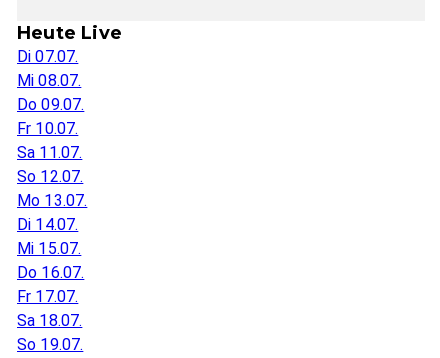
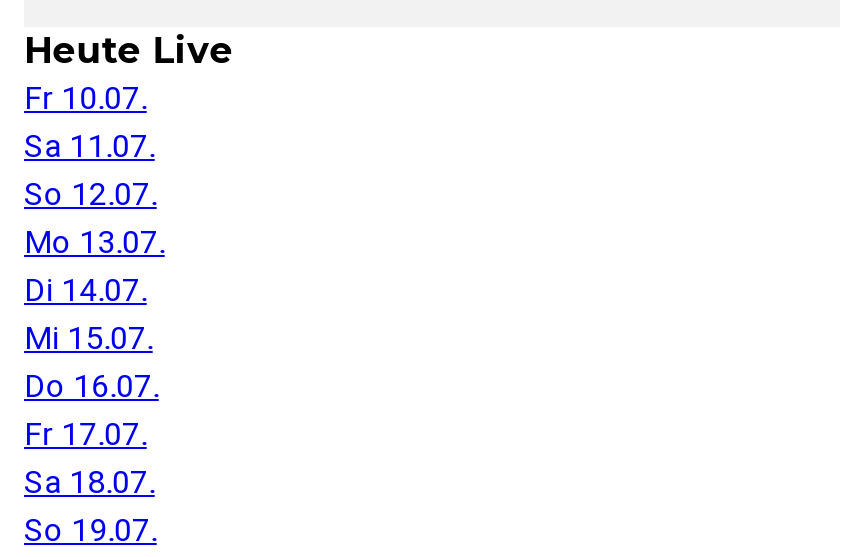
[17,47,84,114] Di 07.07. | Mi 08.07. | Do 09.07. -> none

